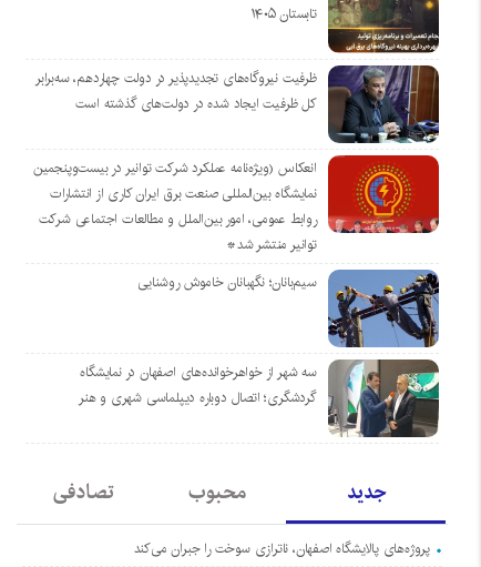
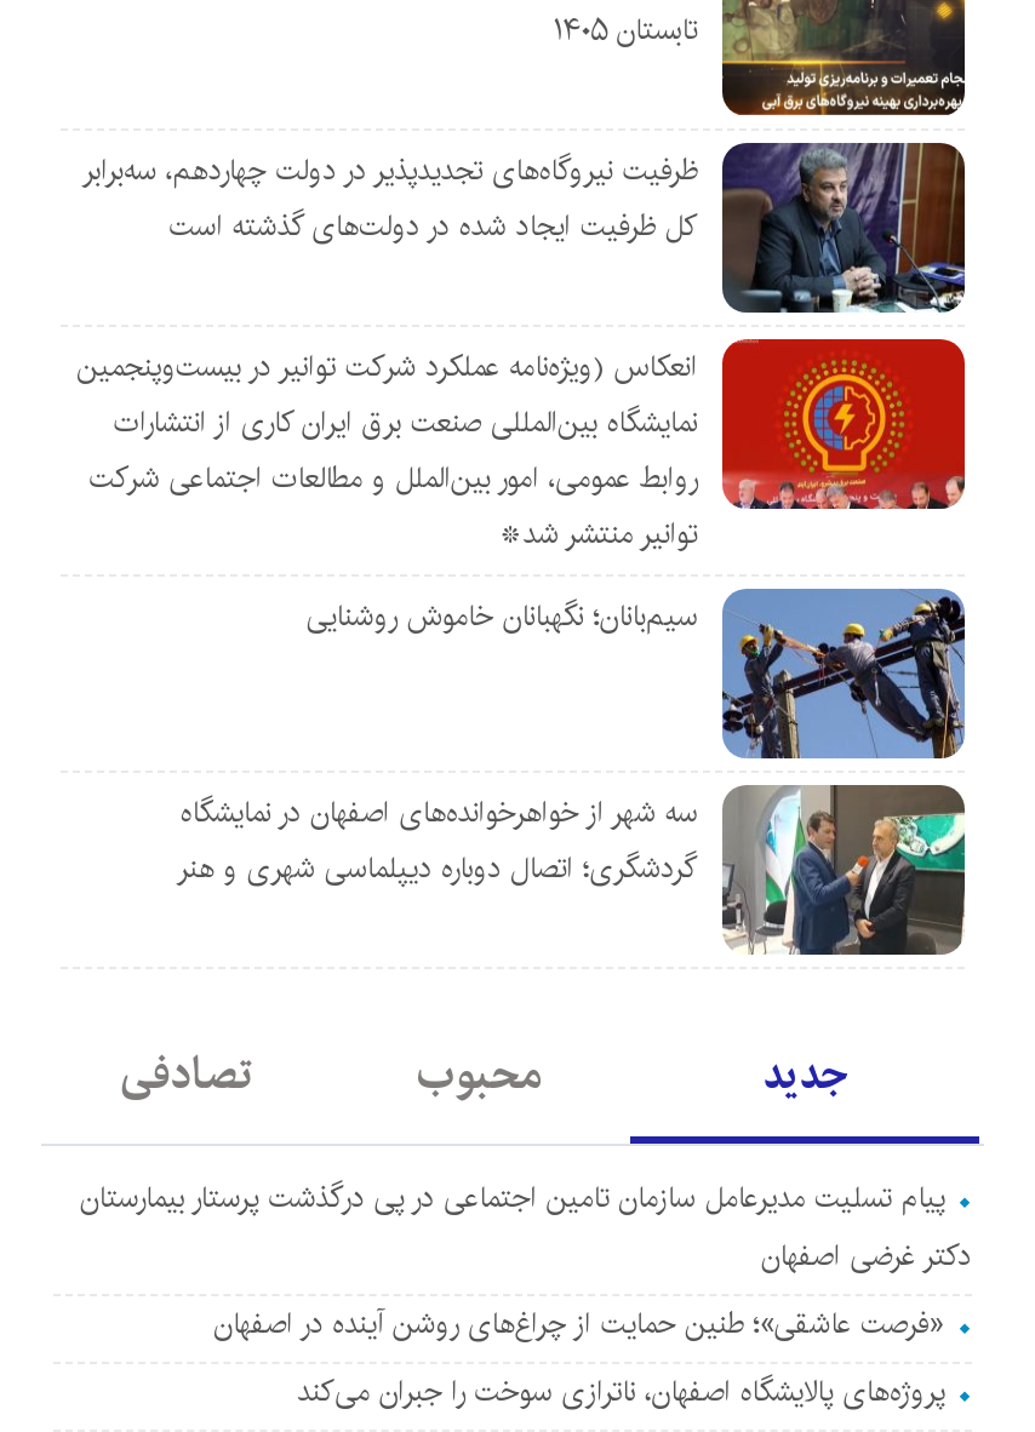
none -> [80,1176,971,1348] پیام تسلیت مدیرعامل سازمان تامین اجتماعی در پی درگذشت پرستار بیمارستان | دکتر غرضی اصفهان | «فرصت عاشقی»؛ طنین حمایت از چراغ‌های روشن آینده در اصفهان

